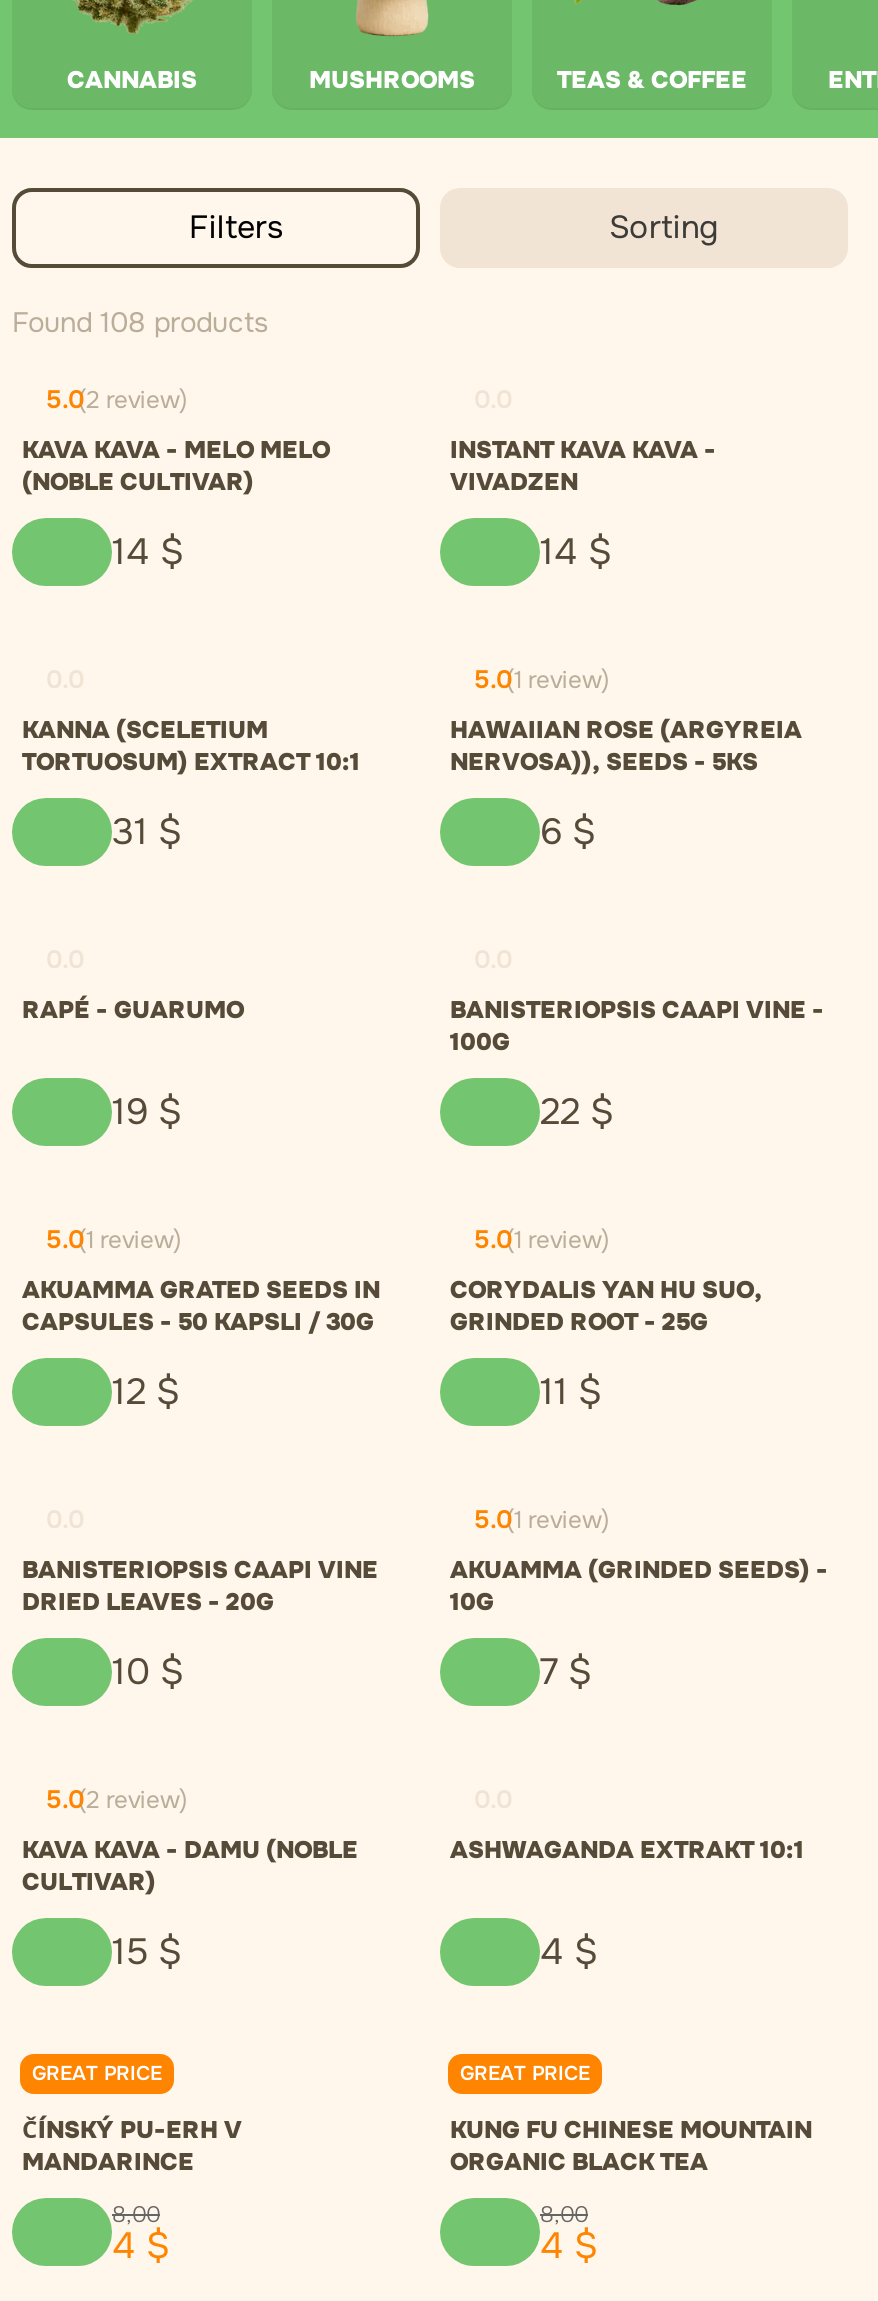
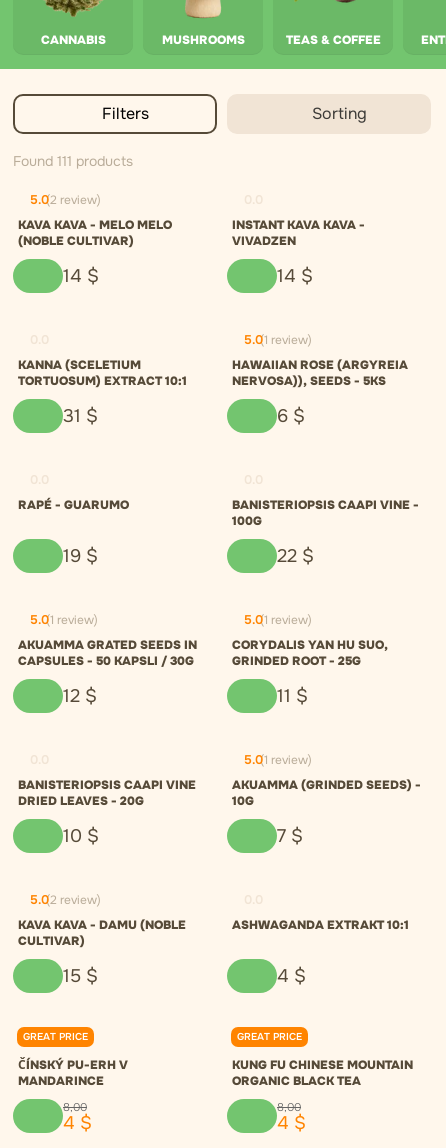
[12,305,268,341] Found 108 products -> [13,152,133,170] Found 111 products

